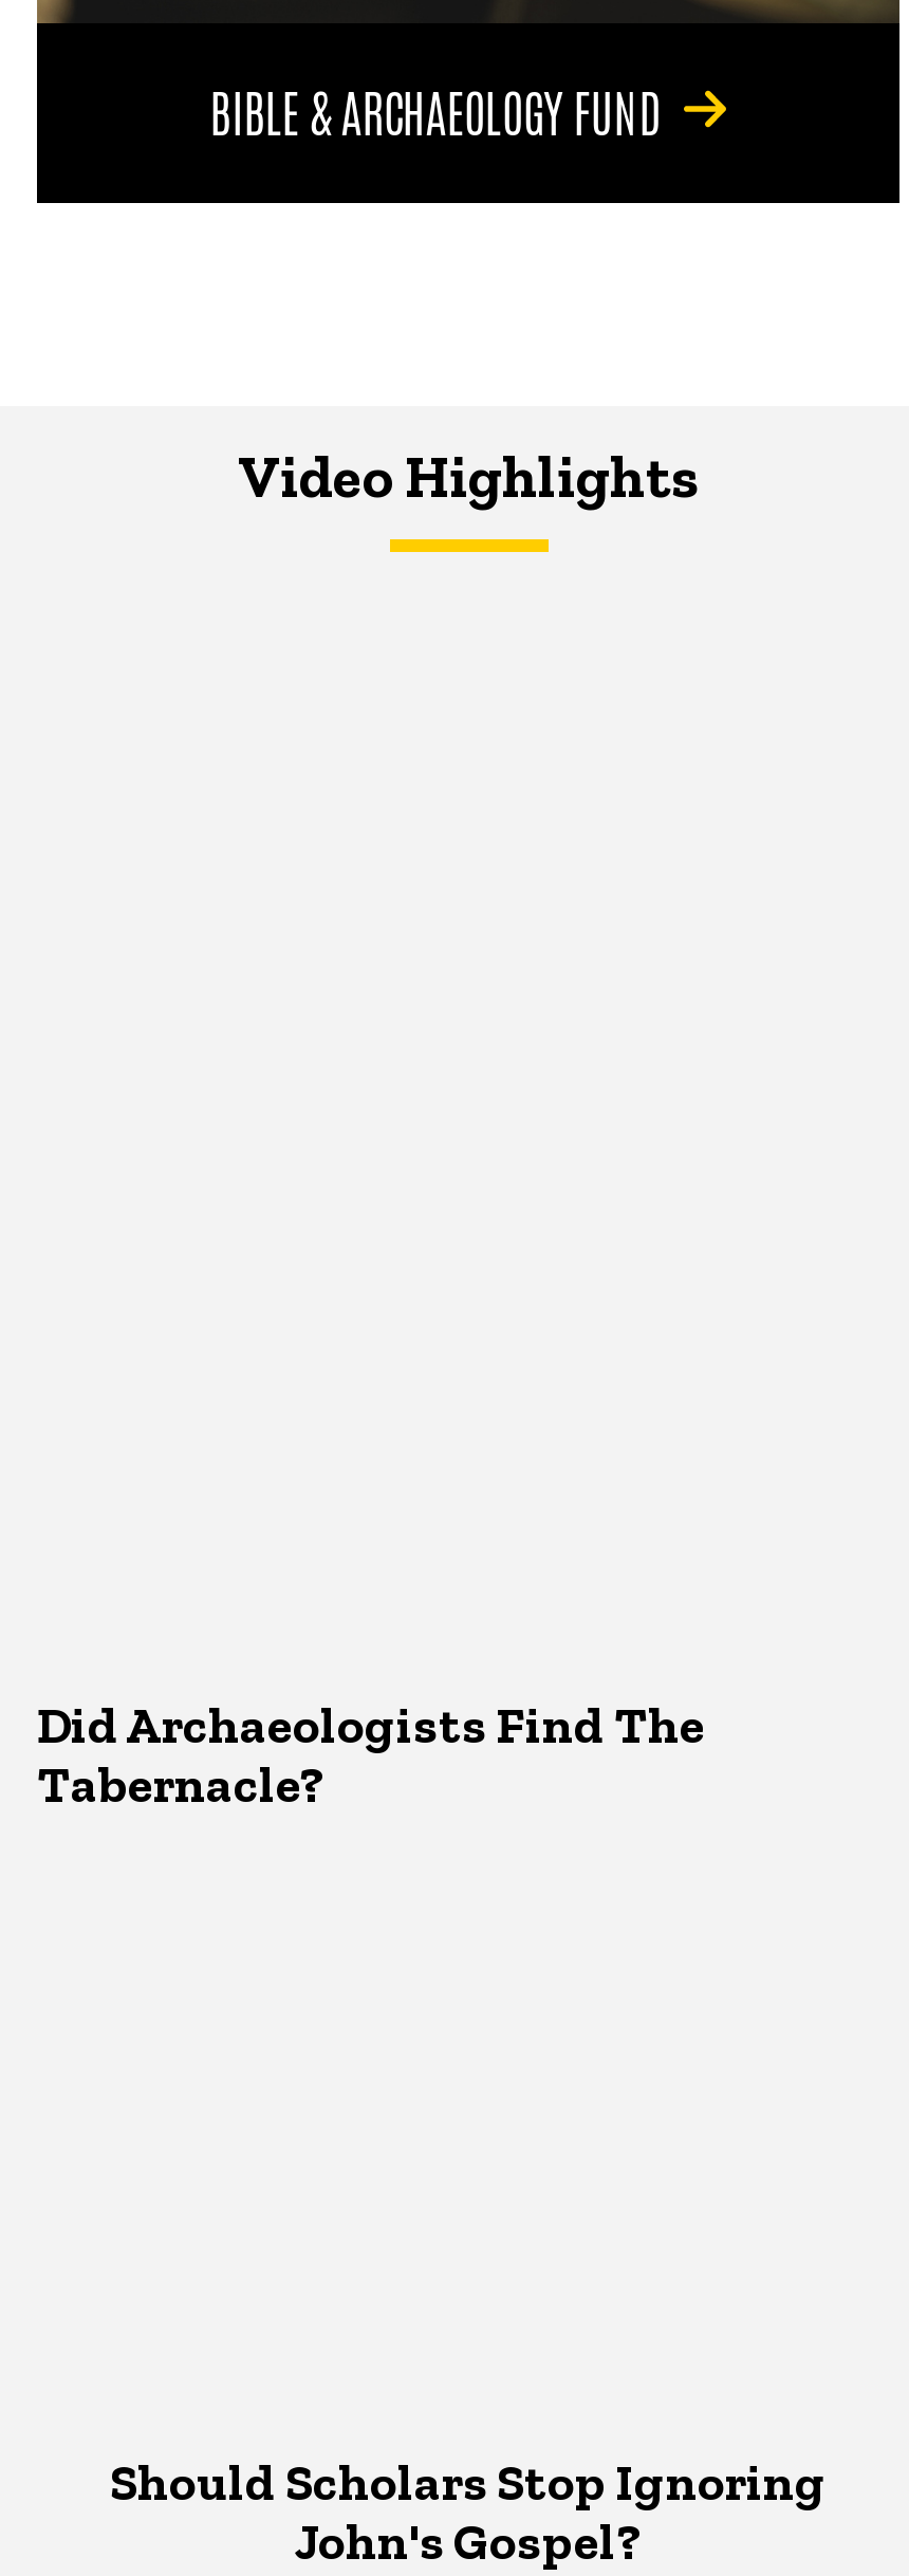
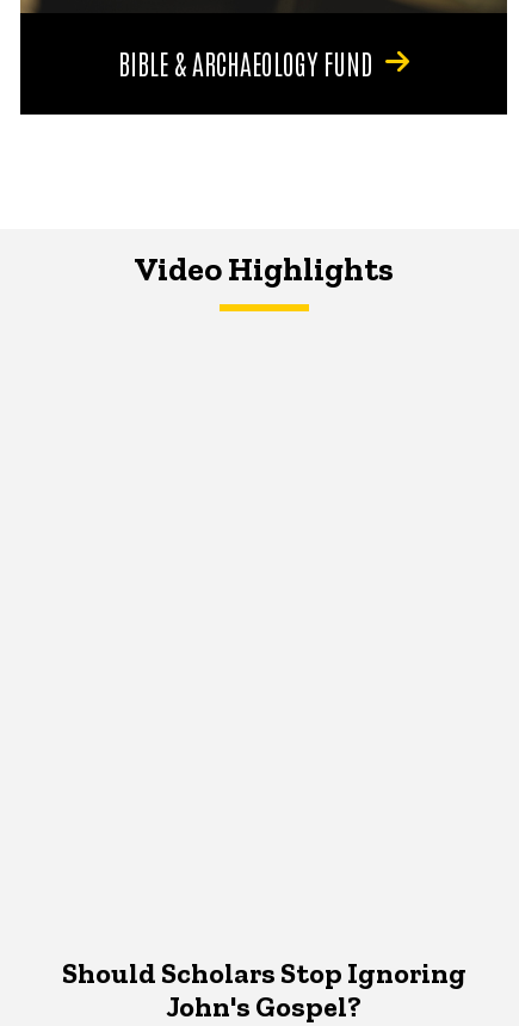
[37,1694,705,1815] Did Archaeologists Find The | Tabernacle? -> none

